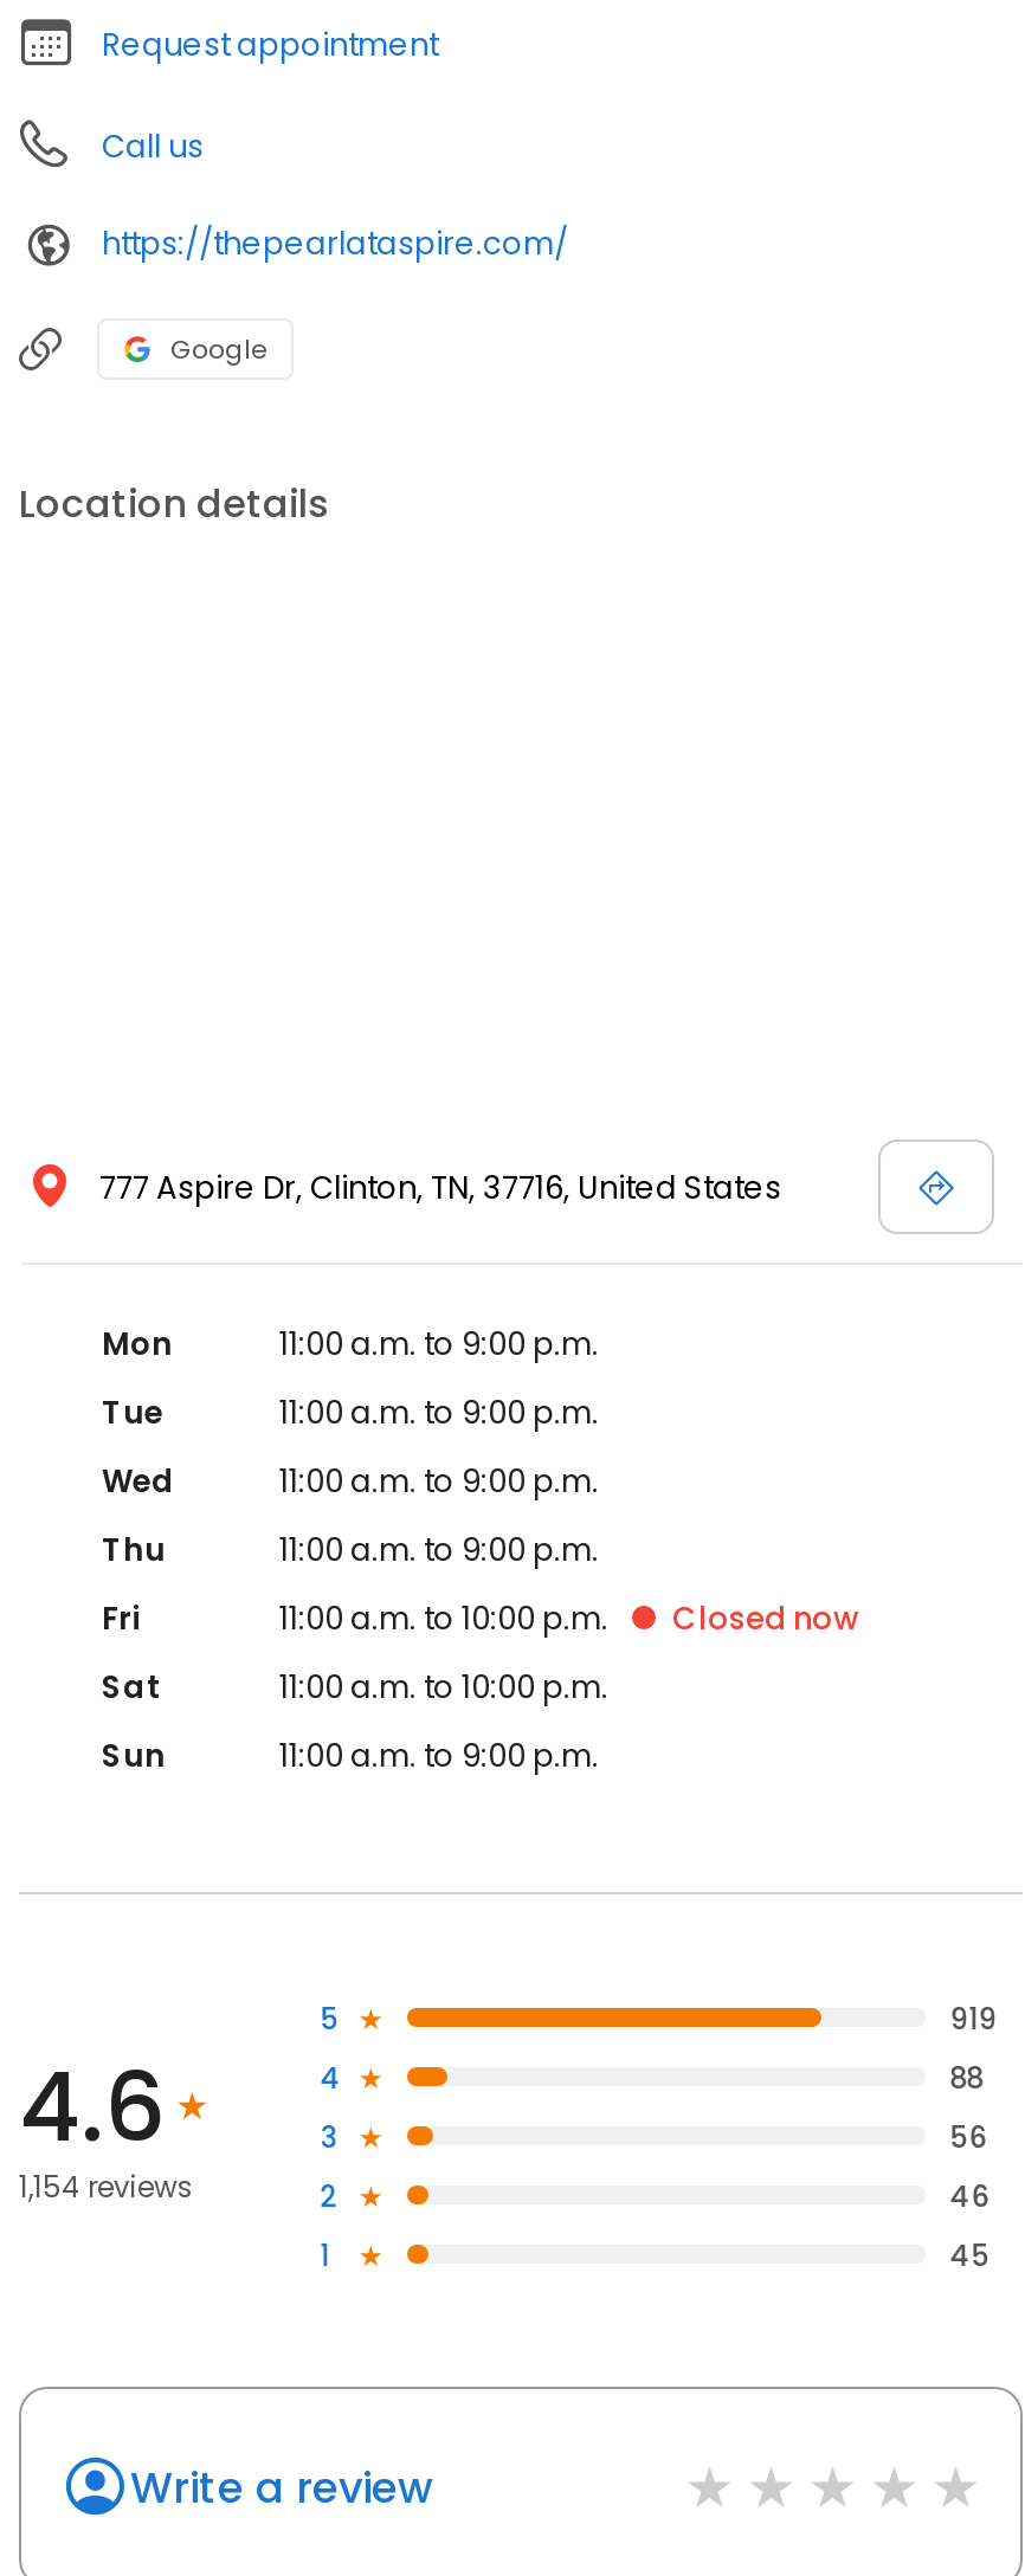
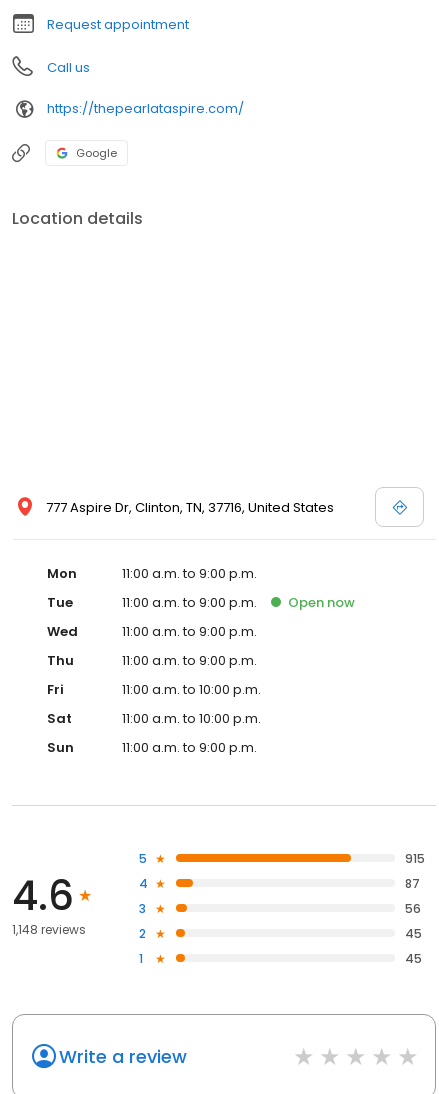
none -> [288,593,355,612] Open now
[672,1595,859,1640] Closed now -> none
[950,1999,997,2039] 919 -> [405,850,425,867] 915
[950,2058,983,2098] 88 -> [405,875,420,892] 87
[19,2166,194,2206] 1,154 reviews -> [12,921,86,938] 1,148 reviews
[950,2177,990,2217] 46 -> [405,925,422,942] 45

